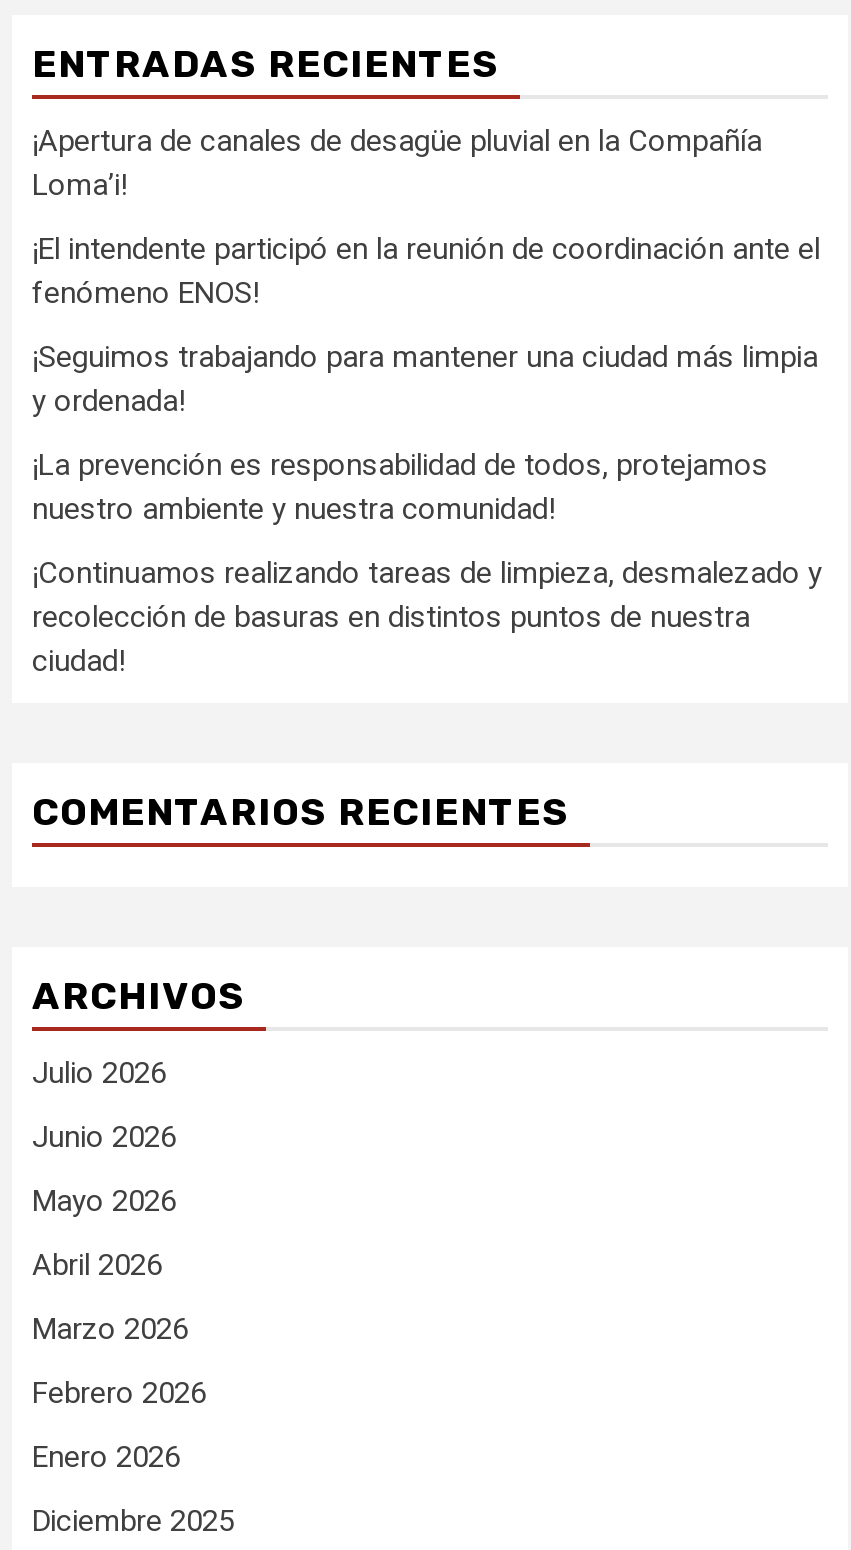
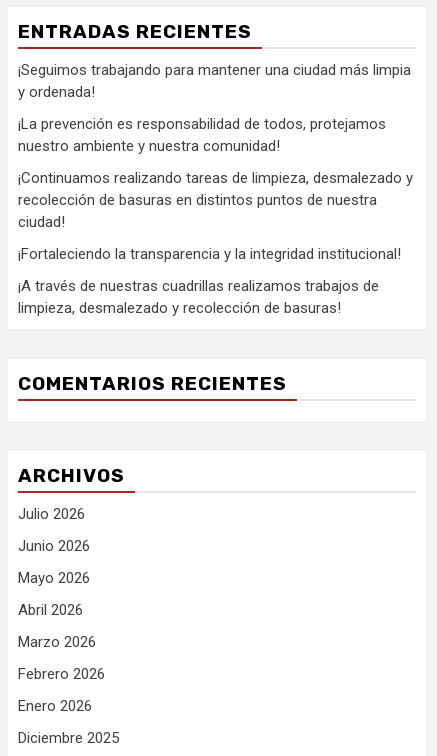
[32,123,820,311] ¡Apertura de canales de desagüe pluvial en la Compañía | Loma’i! | ¡El intendente participó en la reunión de coordinación ante el | fenómeno ENOS! -> none
moved [32,339,822,679] -> [18,61,413,231]: ¡Seguimos trabajando para mantener una ciudad más limpia | y ordenada! | ¡La prevención es responsabilidad de todos, protejamos | nuestro ambiente y nuestra comunidad! | ¡Continuamos realizando tareas de limpieza, desmalezado y | recolección de basuras en distintos puntos de nuestra | ciudad!
none -> [18,245,401,317] ¡Fortaleciendo la transparencia y la integridad institucional! | ¡A través de nuestras cuadrillas realizamos trabajos de | limpieza, desmalezado y recolección de basuras!

